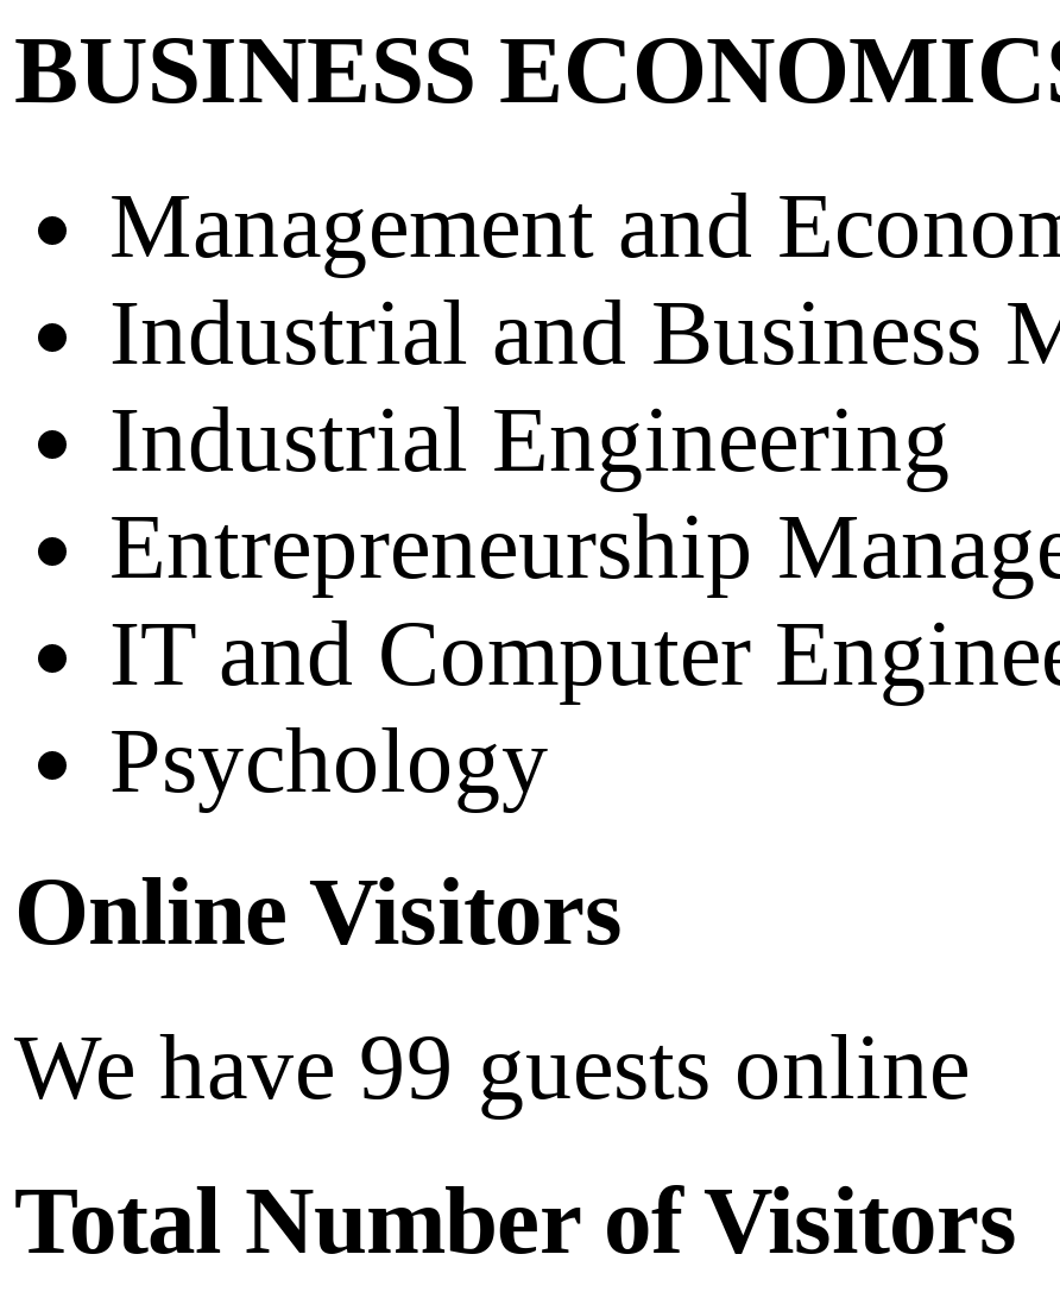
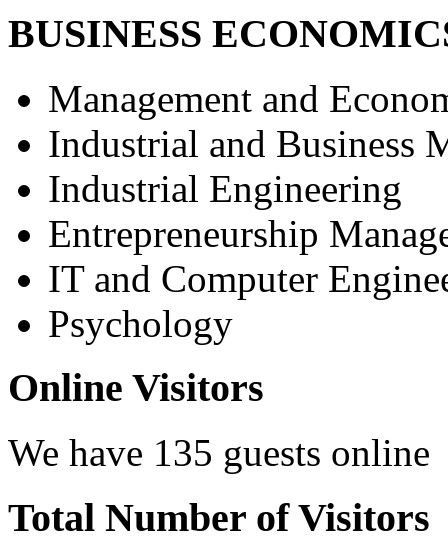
[14,1016,970,1118] We have 99 guests online -> [8,431,430,474] We have 135 guests online

